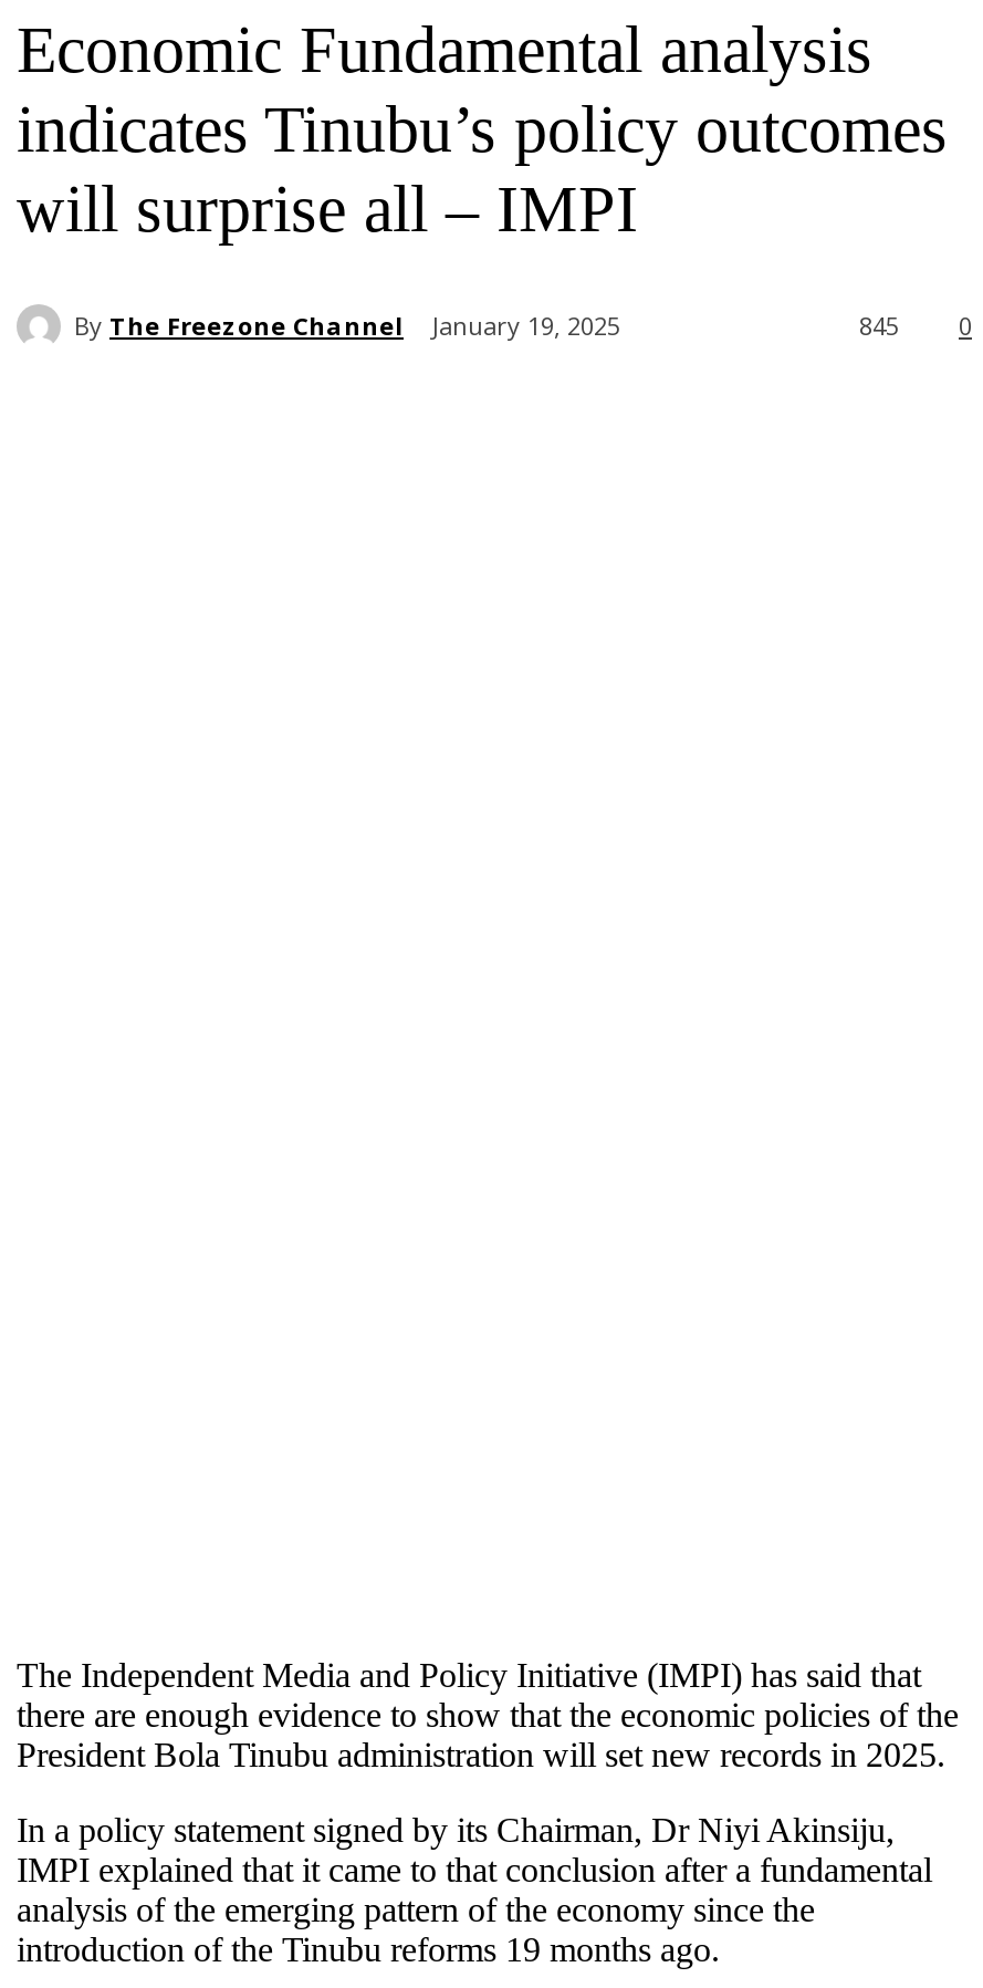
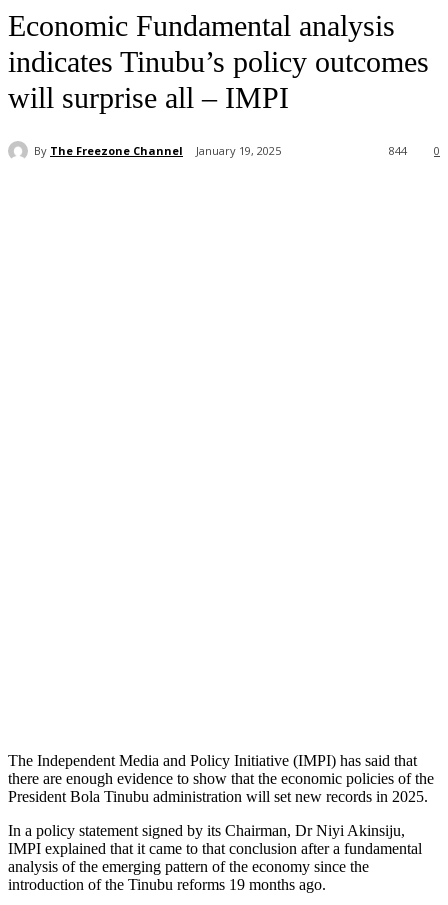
[859,309,972,342] 845 0 -> [389,143,440,158] 844 0

